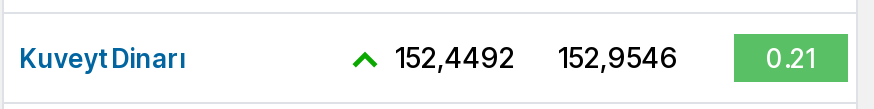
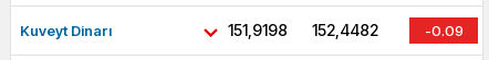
[395,40,515,74] 152,4492 -> [227,21,287,39] 151,9198
[558,40,678,74] 152,9546 -> [312,21,378,39] 152,4482
[766,42,816,74] 0.21 -> [424,22,463,39] -0.09

